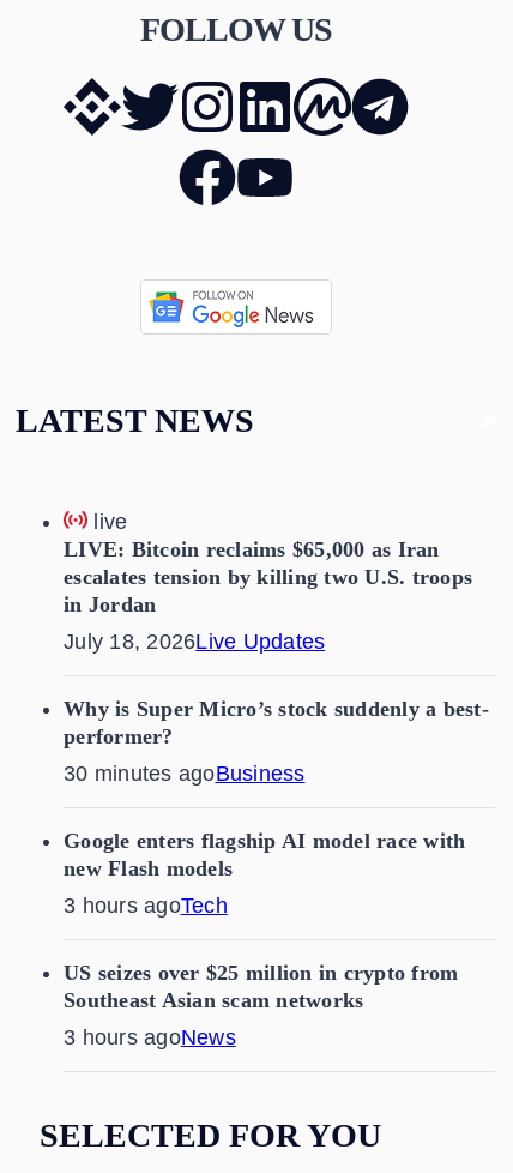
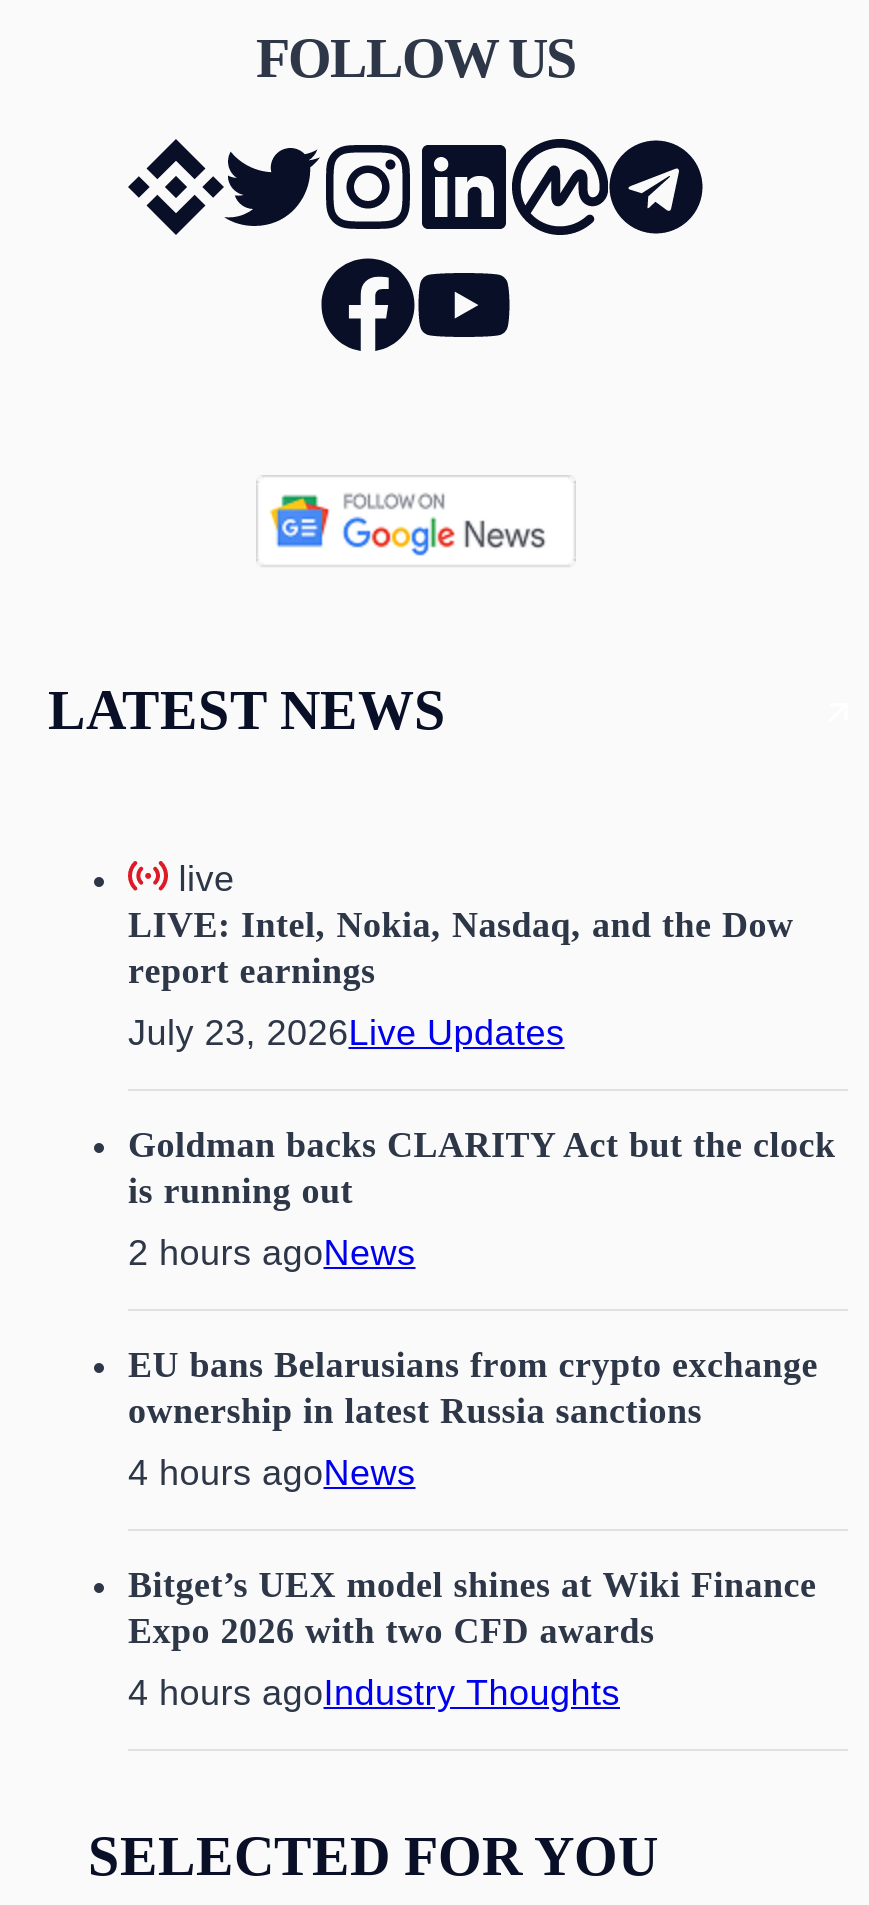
[64,537,472,616] LIVE: Bitcoin reclaims $65,000 as Iran | escalates tension by killing two U.S. troops | in Jordan -> [128,905,794,991] LIVE: Intel, Nokia, Nasdaq, and the Dow | report earnings
[64,630,325,654] July 18, 2026Live Updates -> [128,1013,564,1053] July 23, 2026Live Updates
[64,697,489,748] Why is Super Micro’s stock suddenly a best- | performer? -> [128,1125,836,1211] Goldman backs CLARITY Act but the clock | is running out
[64,762,305,786] 30 minutes agoBusiness -> [128,1233,416,1273] 2 hours agoNews
[64,829,465,880] Google enters flagship AI model race with | new Flash models -> [128,1345,818,1431] EU bans Belarusians from crypto exchange | ownership in latest Russia sanctions
[64,894,227,918] 3 hours agoTech -> [128,1453,416,1493] 4 hours agoNews
[64,961,458,1012] US seizes over $25 million in crypto from | Southeast Asian scam networks -> [128,1565,816,1651] Bitget’s UEX model shines at Wiki Finance | Expo 2026 with two CFD awards
[64,1025,236,1049] 3 hours agoNews -> [128,1673,620,1713] 4 hours agoIndustry Thoughts

